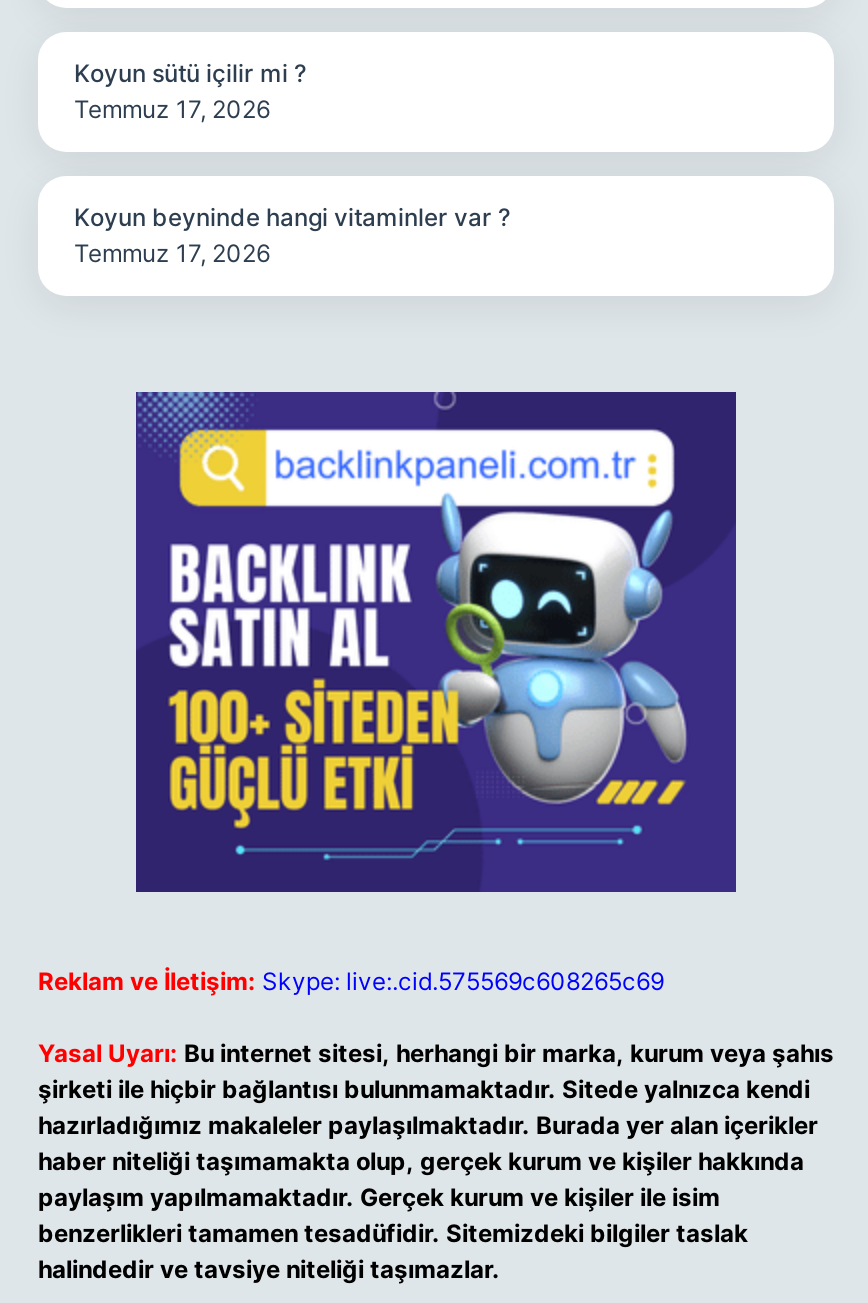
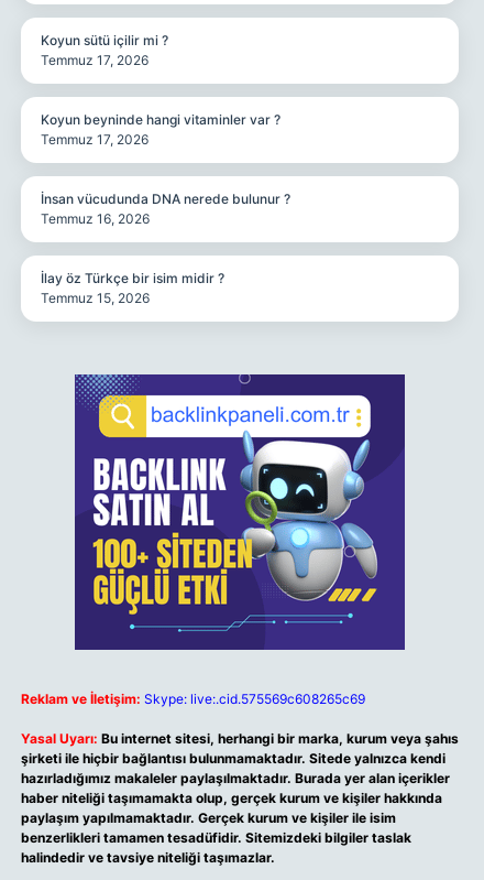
none -> [41,191,290,227] İnsan vücudunda DNA nerede bulunur ? | Temmuz 16, 2026
none -> [41,270,224,306] İlay öz Türkçe bir isim midir ? | Temmuz 15, 2026

